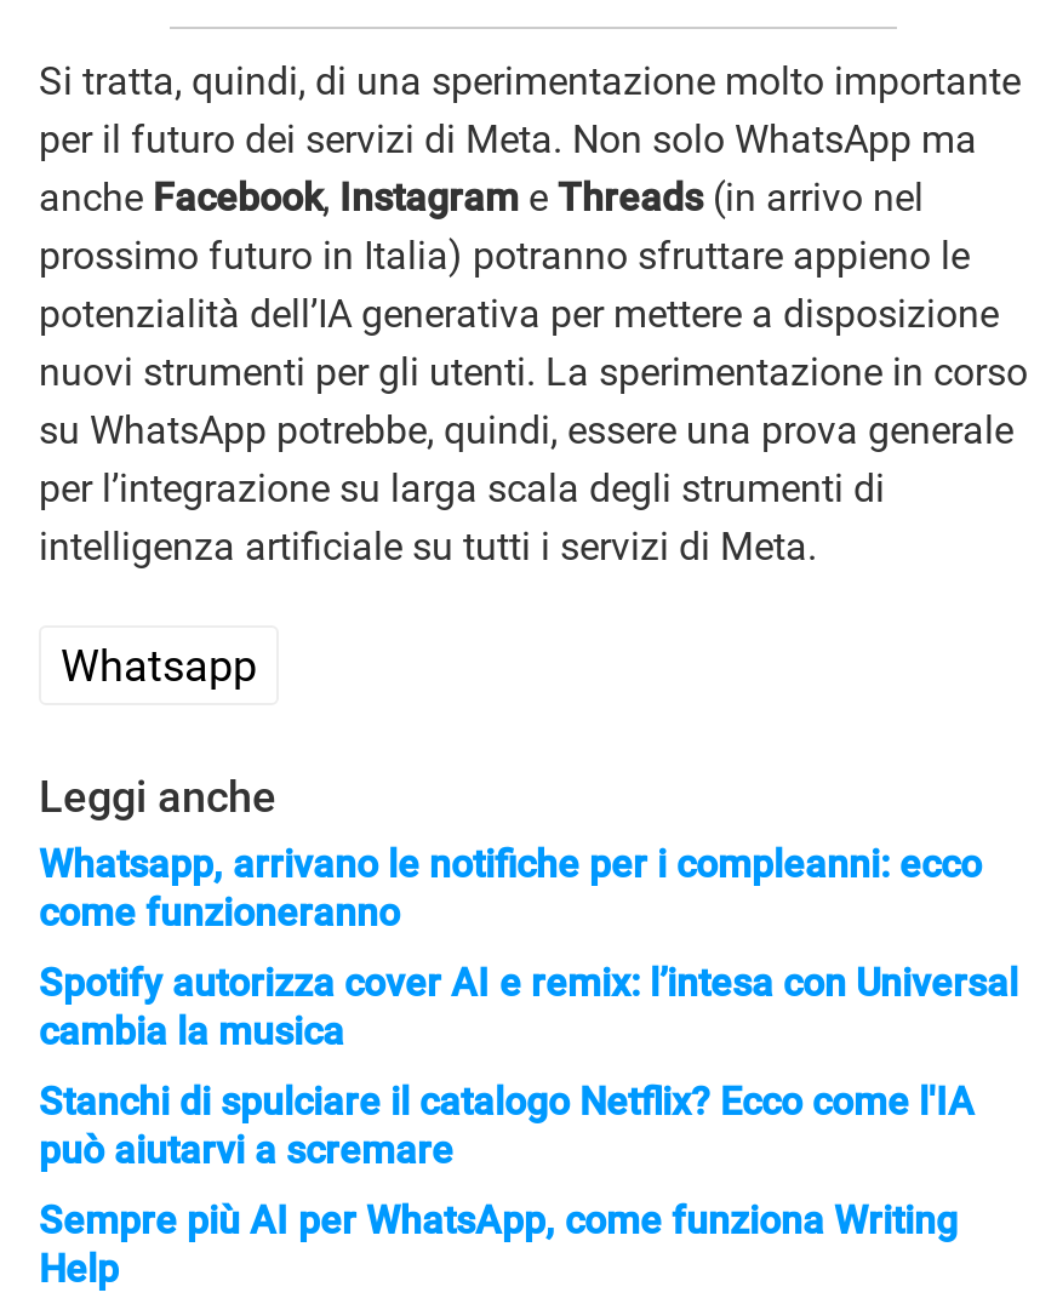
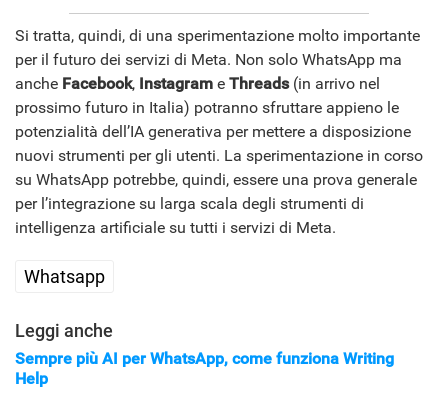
[39,841,1018,1173] Whatsapp, arrivano le notifiche per i compleanni: ecco | come funzioneranno | Spotify autorizza cover AI e remix: l’intesa con Universal | cambia la musica | Stanchi di spulciare il catalogo Netflix? Ecco come l'IA | può aiutarvi a scremare -> none

